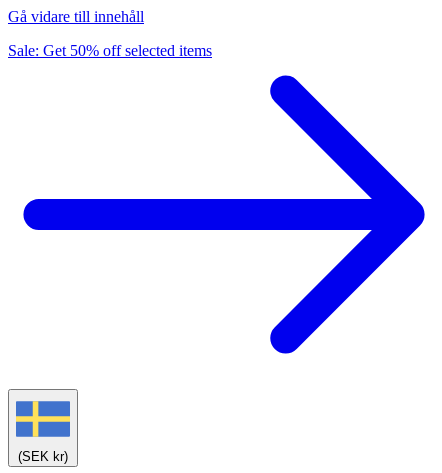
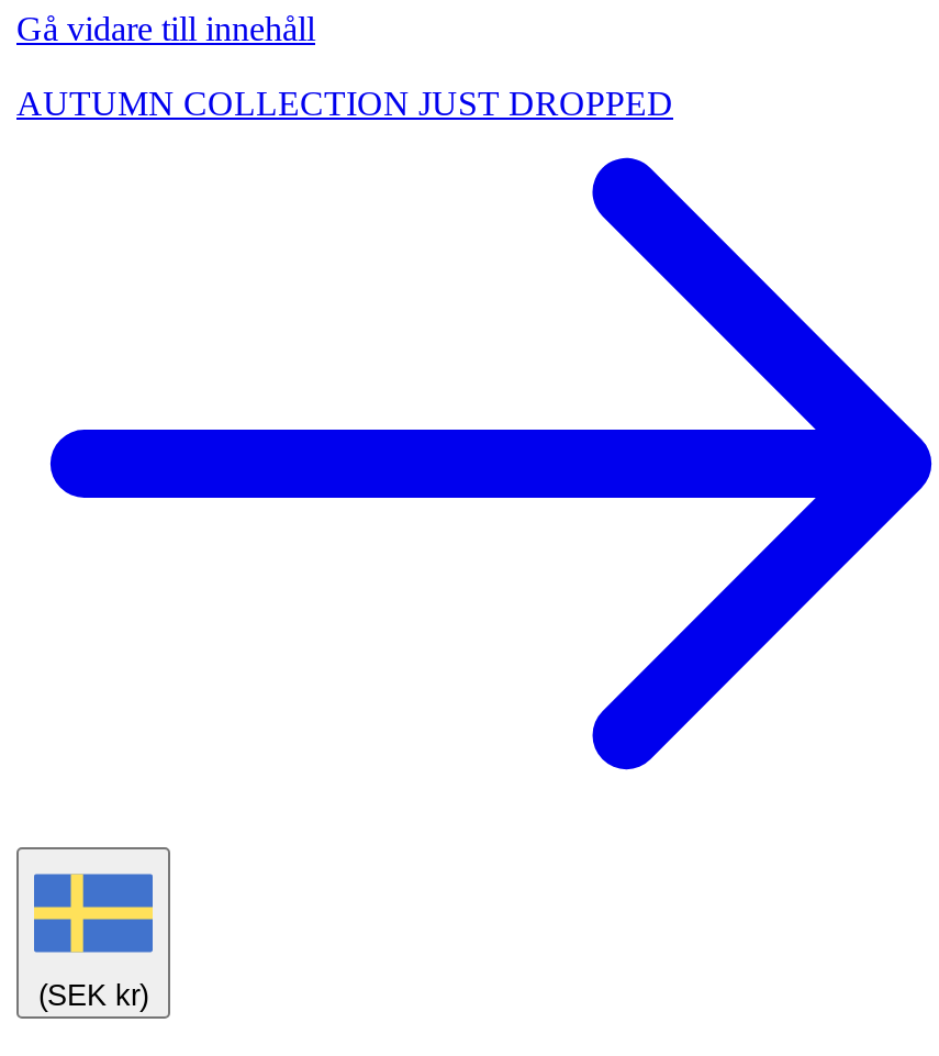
[8,42,212,59] Sale: Get 50% off selected items -> [16,85,673,122] AUTUMN COLLECTION JUST DROPPED

